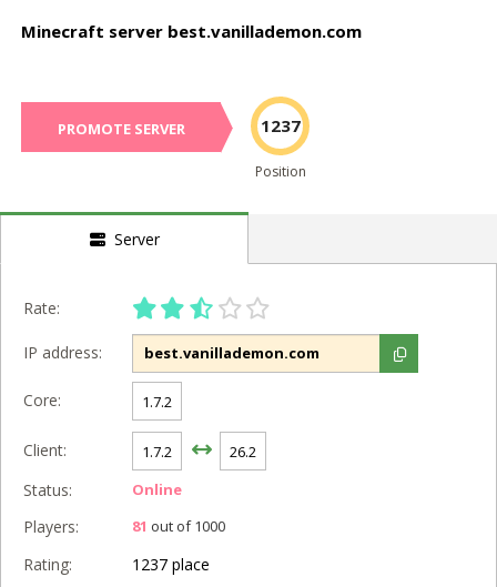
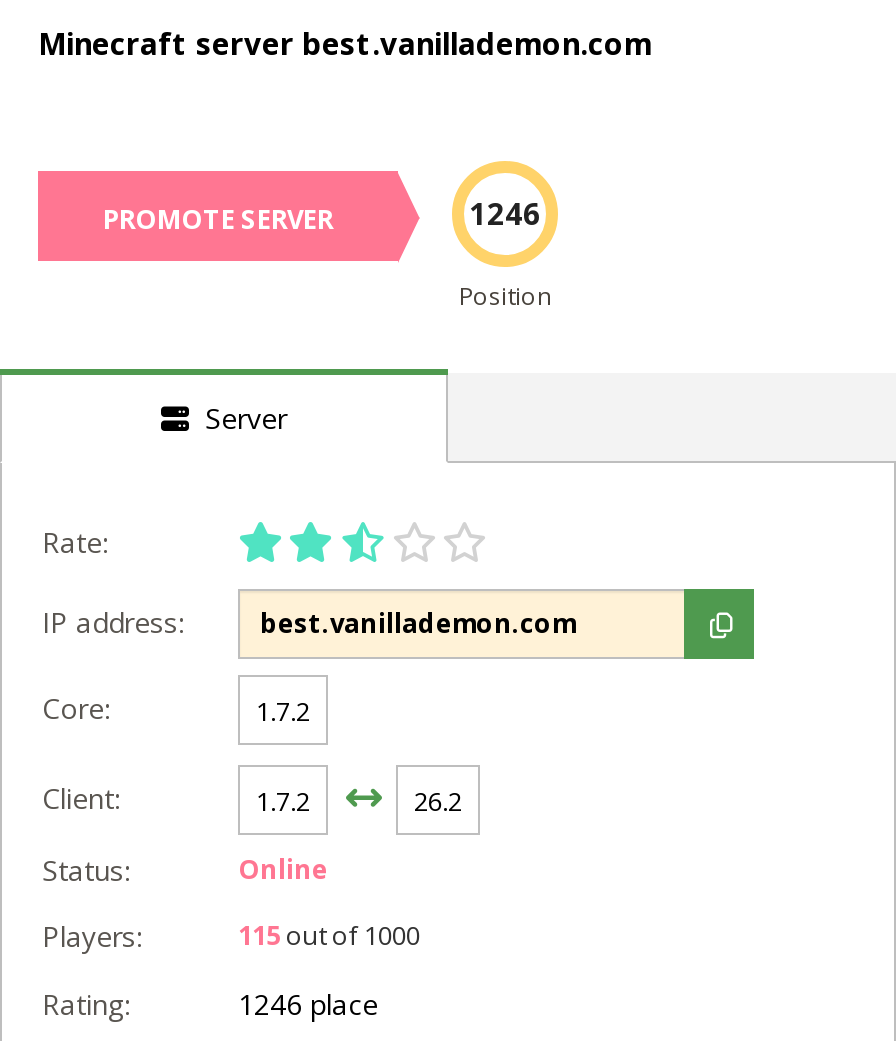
[260,114,300,136] 1237 -> [469,193,541,233] 1246
[132,516,225,536] 81 out of 1000 -> [238,917,420,953] 115 out of 1000
[132,554,210,575] 1237 place -> [238,985,378,1023] 1246 place

